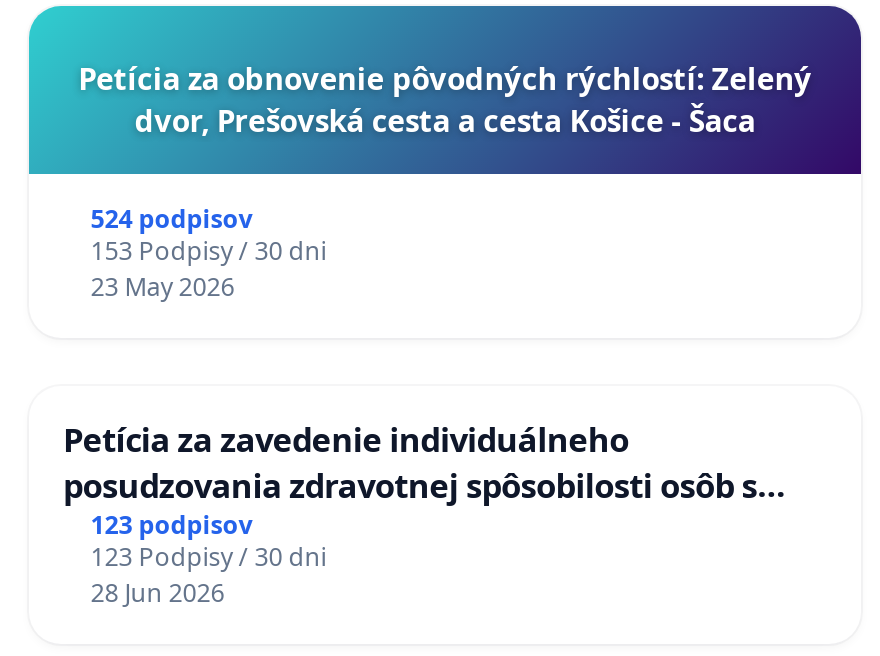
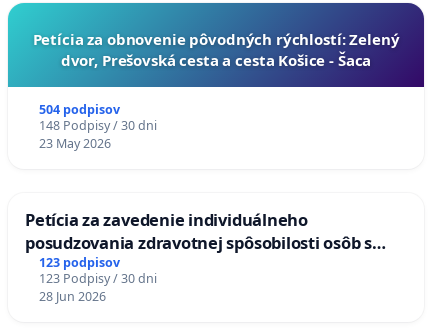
[91,201,253,235] 524 podpisov -> [39,101,120,118] 504 podpisov
[91,233,327,267] 153 Podpisy / 30 dni -> [39,117,157,134] 148 Podpisy / 30 dni

